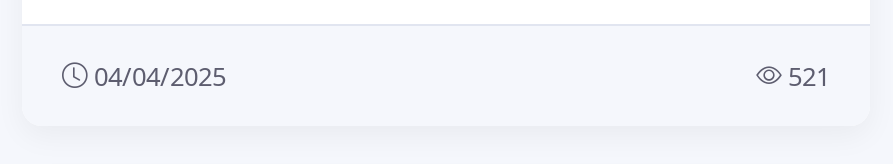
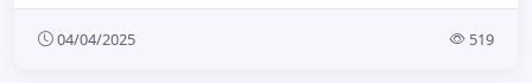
[782,57,830,93] 521 -> [465,28,494,49] 519

